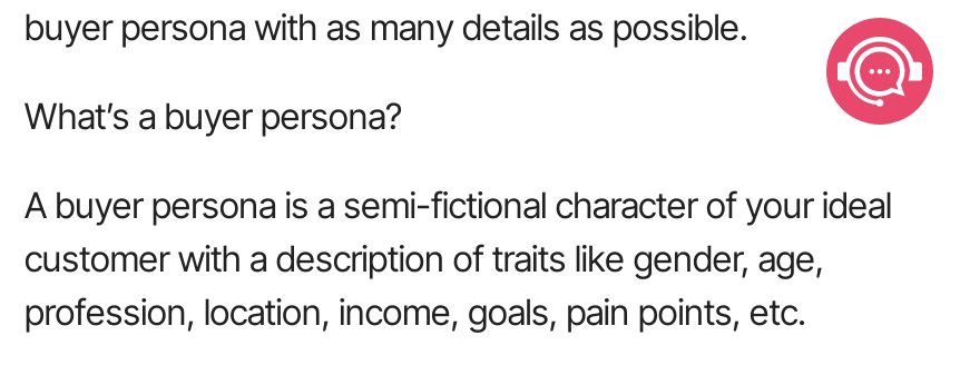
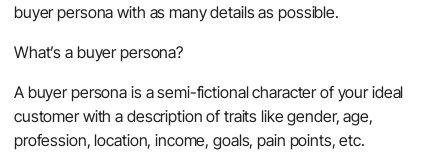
[824,16,935,127] [image] -> none

